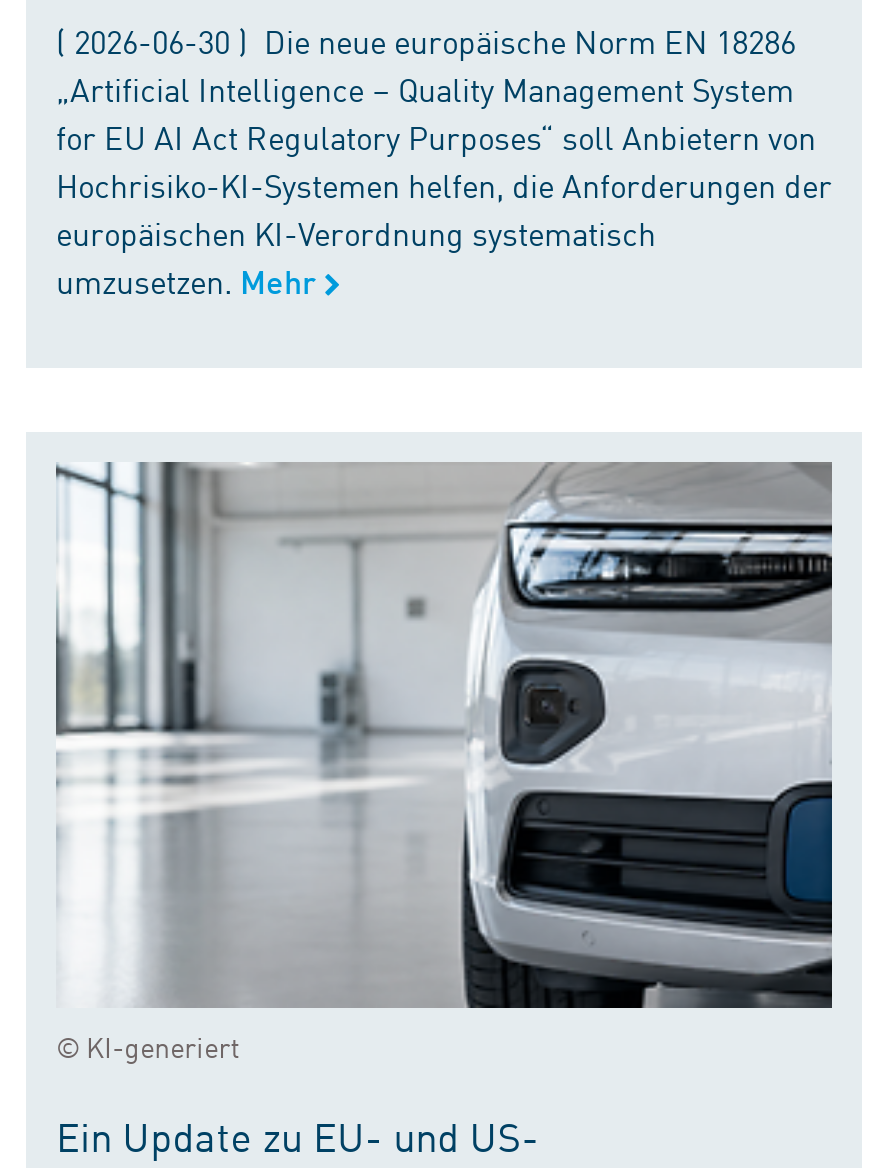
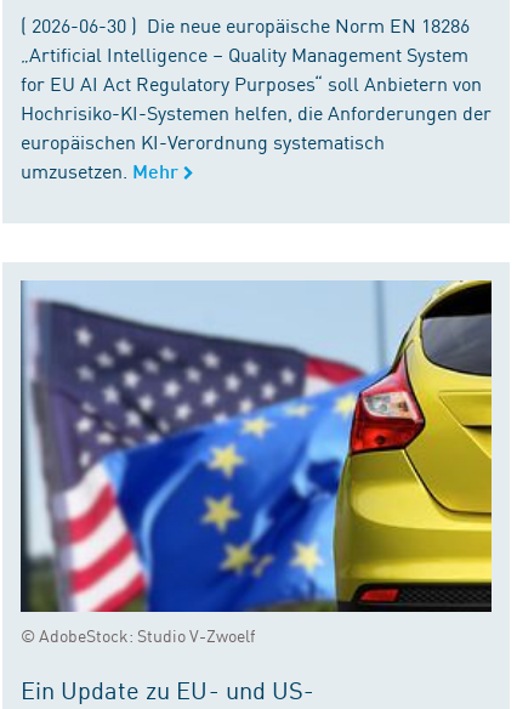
[56,460,834,1066] [image] | © KI-generiert -> [19,280,493,647] [image] | © AdobeStock: Studio V-Zwoelf

